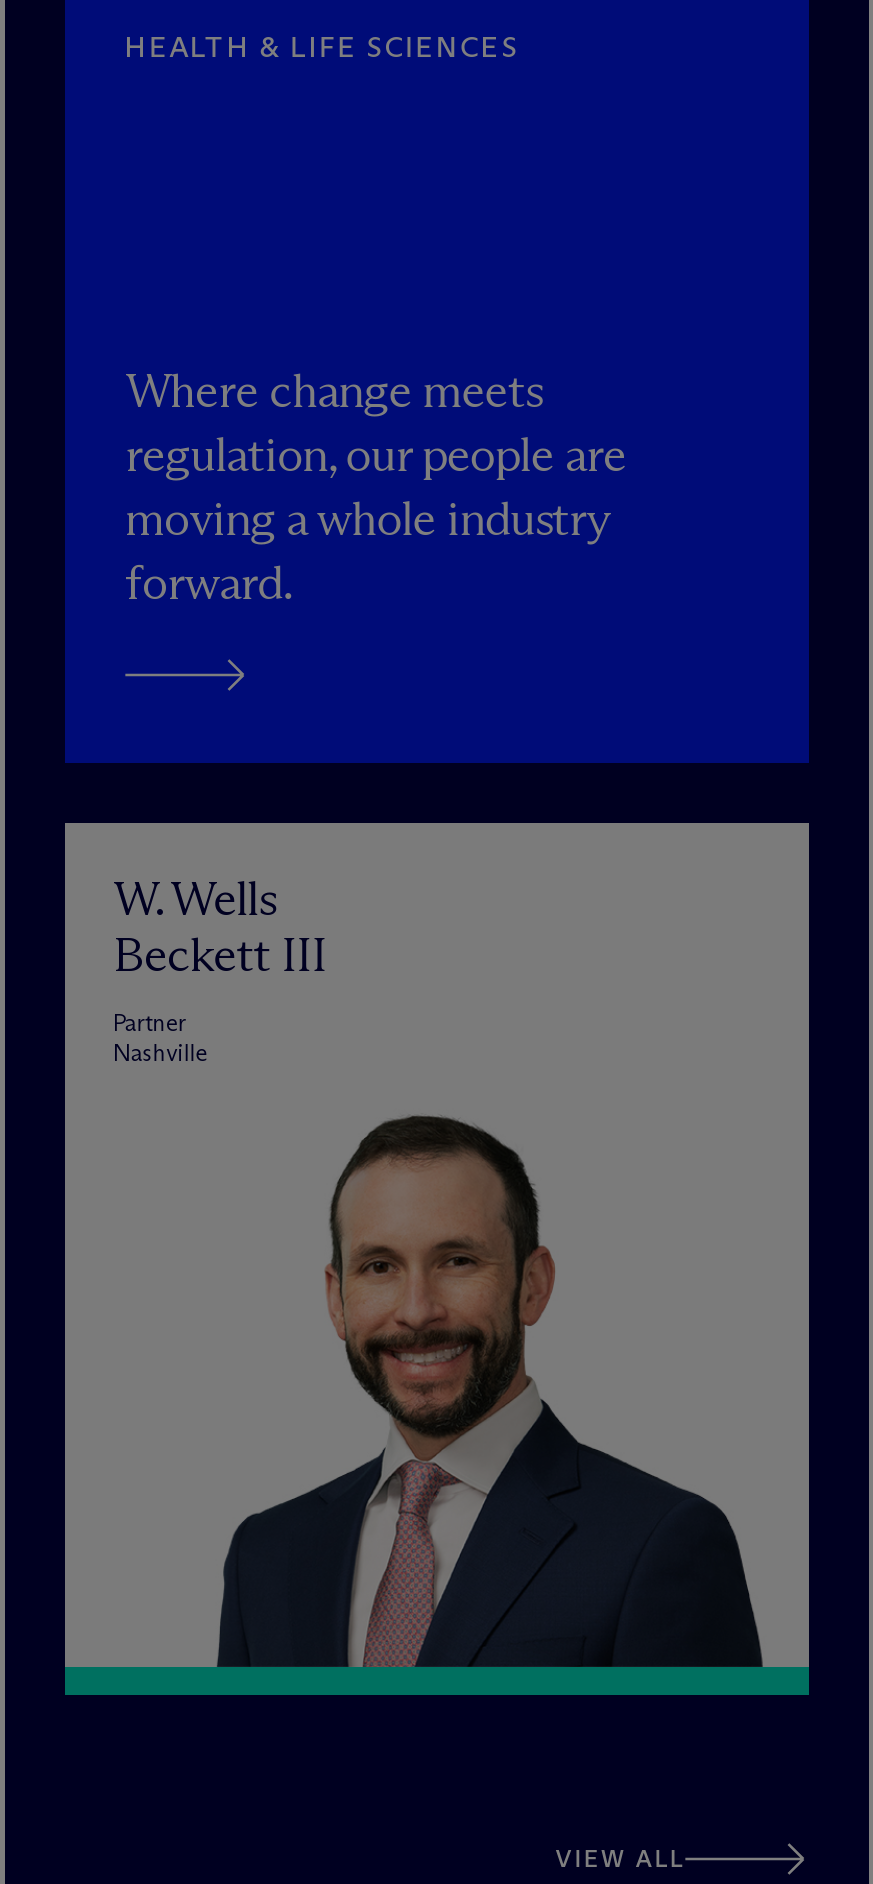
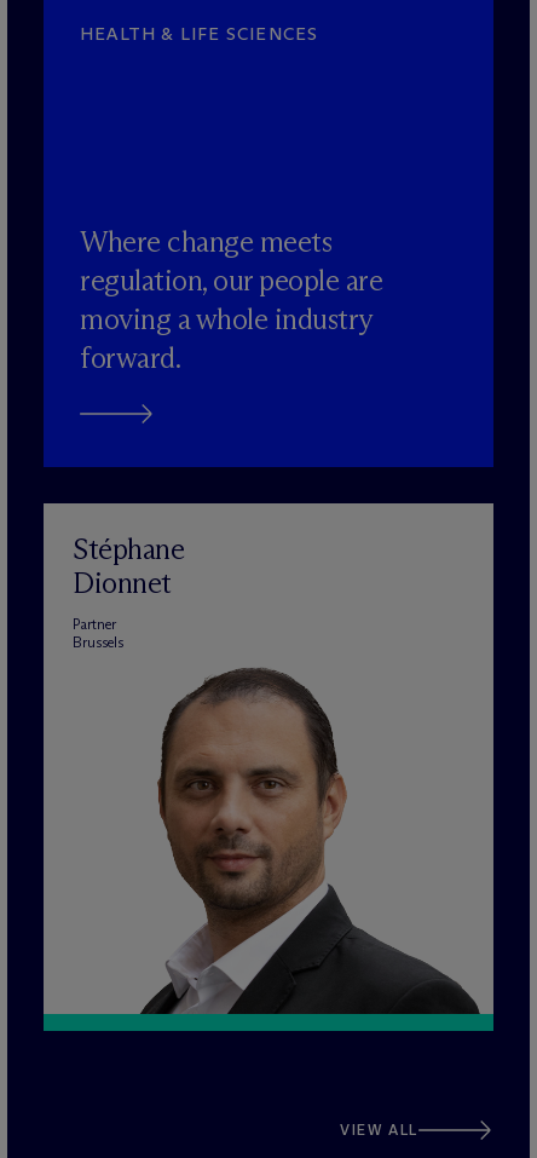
[113,869,326,983] W. Wells | Beckett III -> [73,531,184,600] Stéphane | Dionnet
[113,1037,207,1067] Nashville -> [73,633,124,651] Brussels
[215,1095,785,1669] [image] -> [135,667,480,1015] [image]

